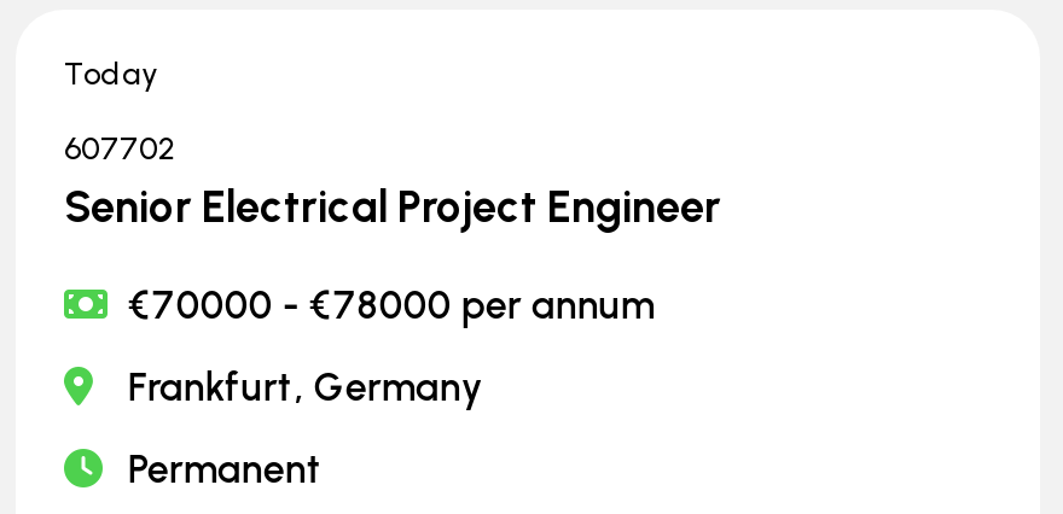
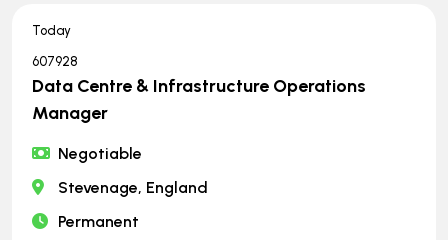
[64,129,721,233] 607702 | Senior Electrical Project Engineer -> [32,54,366,124] 607928 | Data Centre & Infrastructure Operations | Manager
[128,281,654,327] €70000 - €78000 per annum -> [58,144,142,163] Negotiable
[128,363,483,409] Frankfurt, Germany -> [58,178,208,197] Stevenage, England

